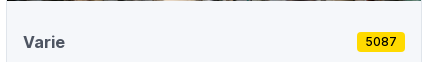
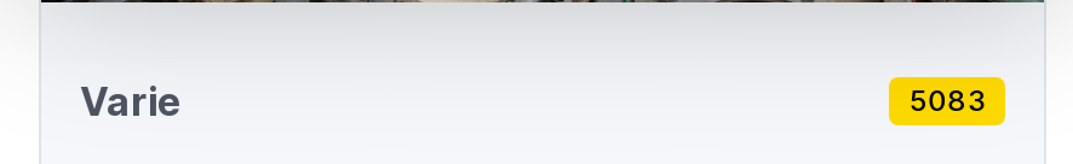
[365,34,397,49] 5087 -> [909,81,986,117] 5083

